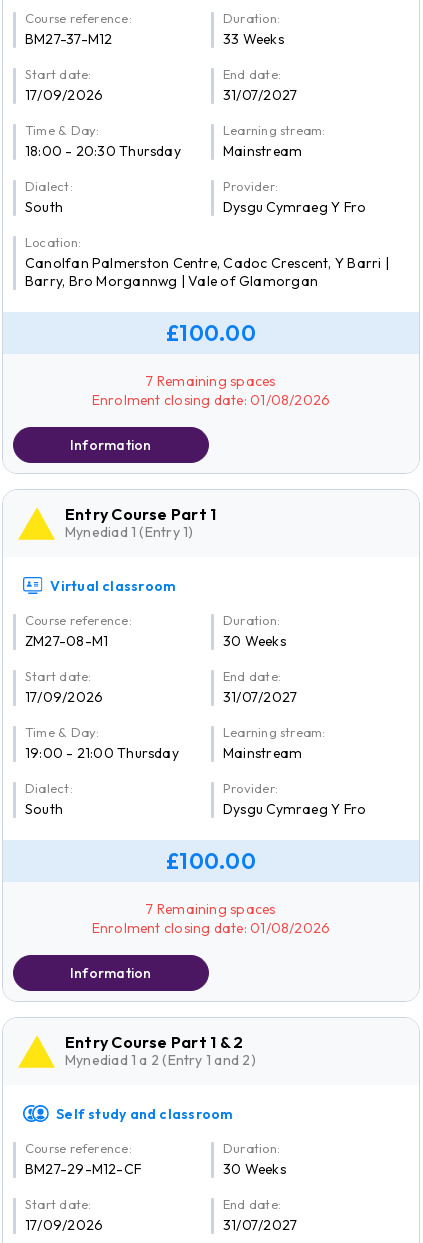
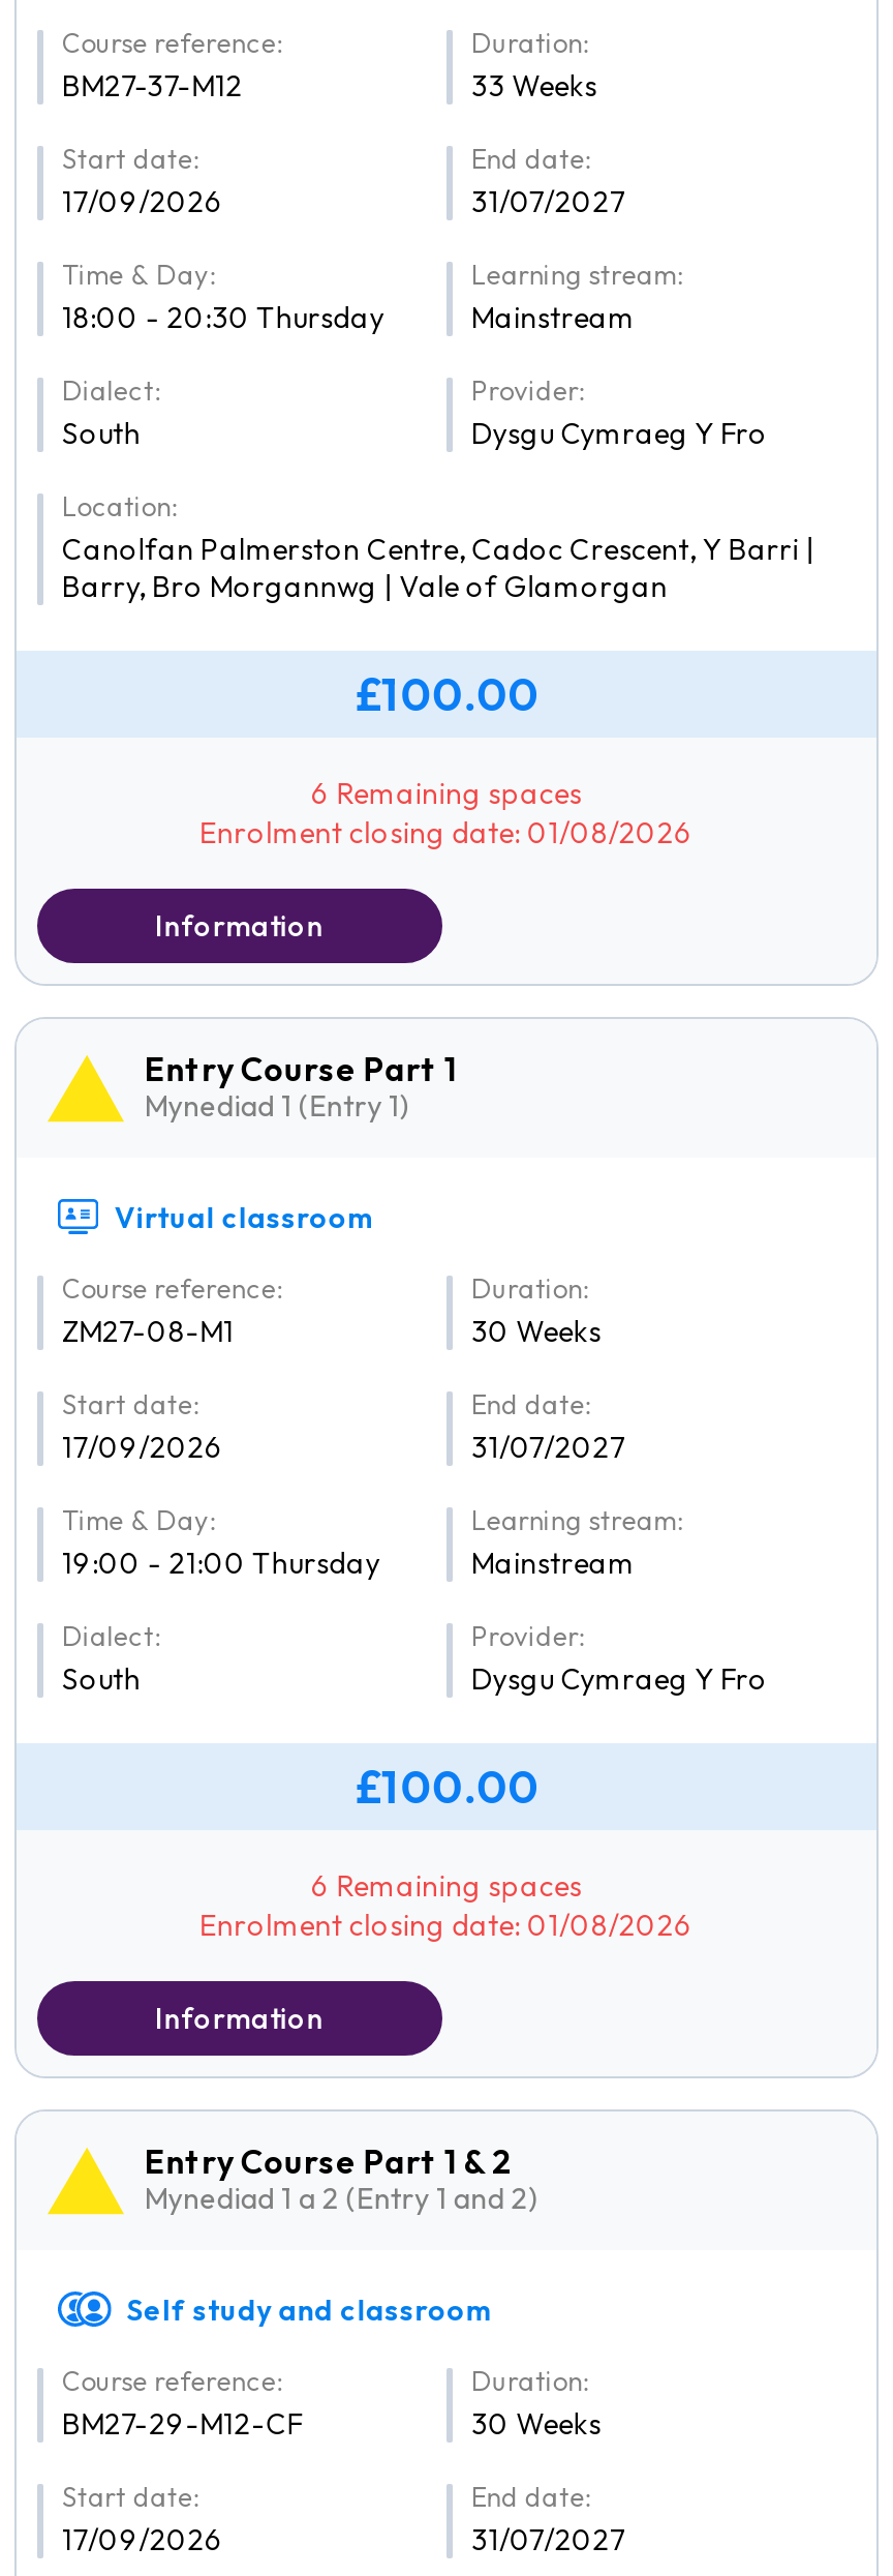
[146,372,275,390] 7 Remaining spaces -> [311,775,582,812] 6 Remaining spaces
[146,900,275,918] 7 Remaining spaces -> [311,1867,582,1905] 6 Remaining spaces

